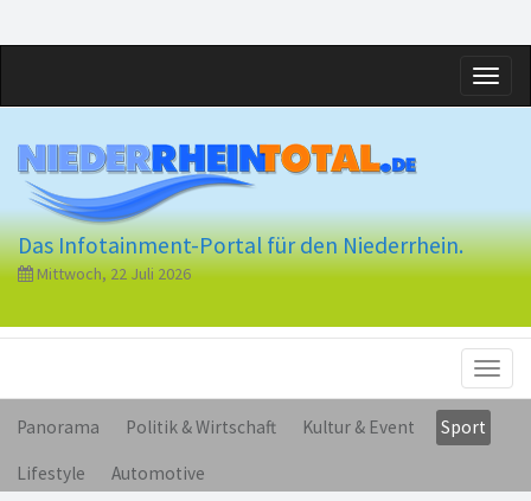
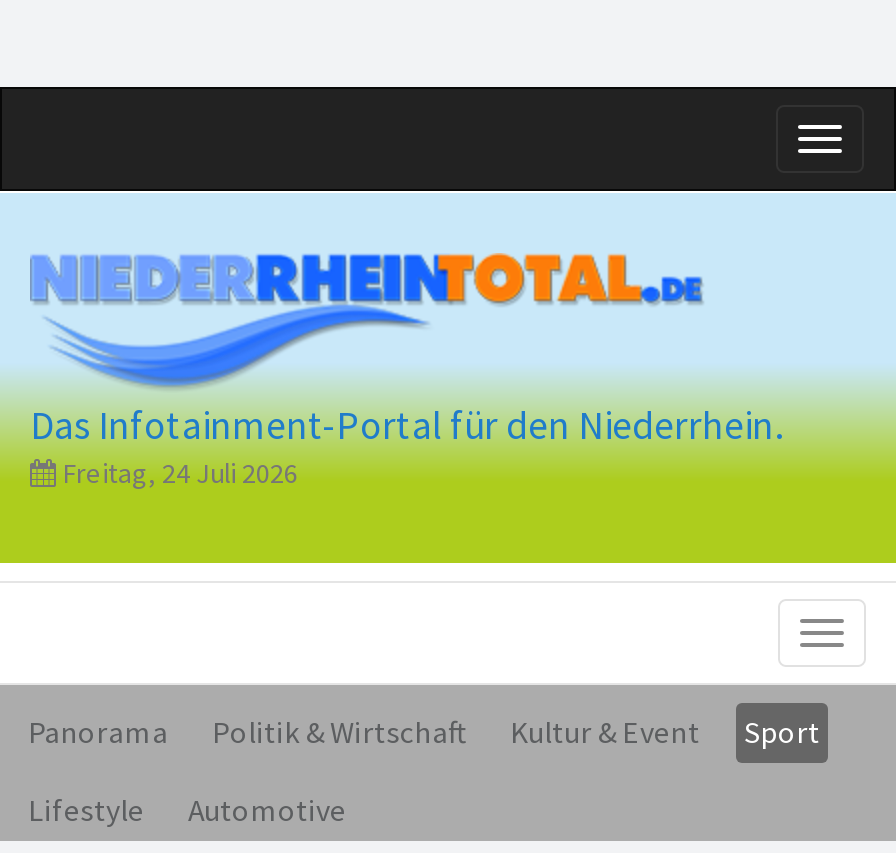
[33,263,191,284] Mittwoch, 22 Juli 2026 -> [56,455,298,491] Freitag, 24 Juli 2026

